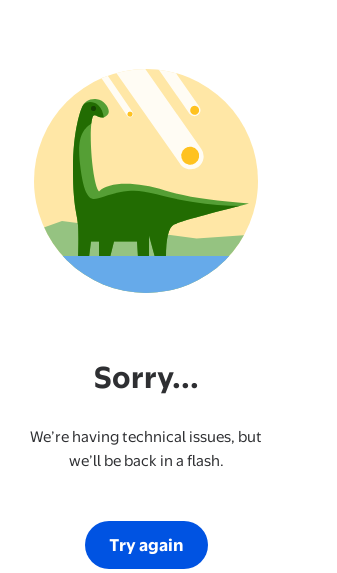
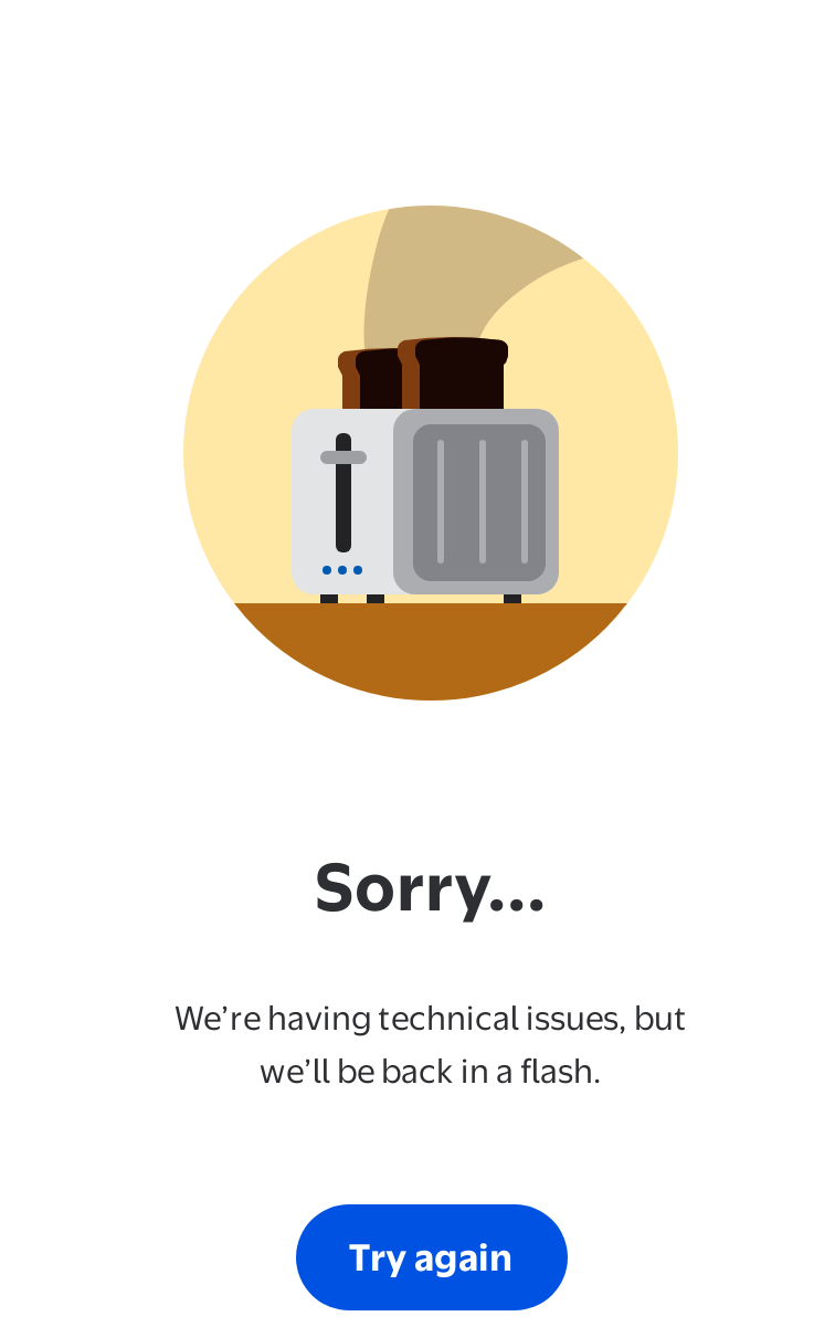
[44,70,248,294] [image] -> [208,206,649,703] [image]

